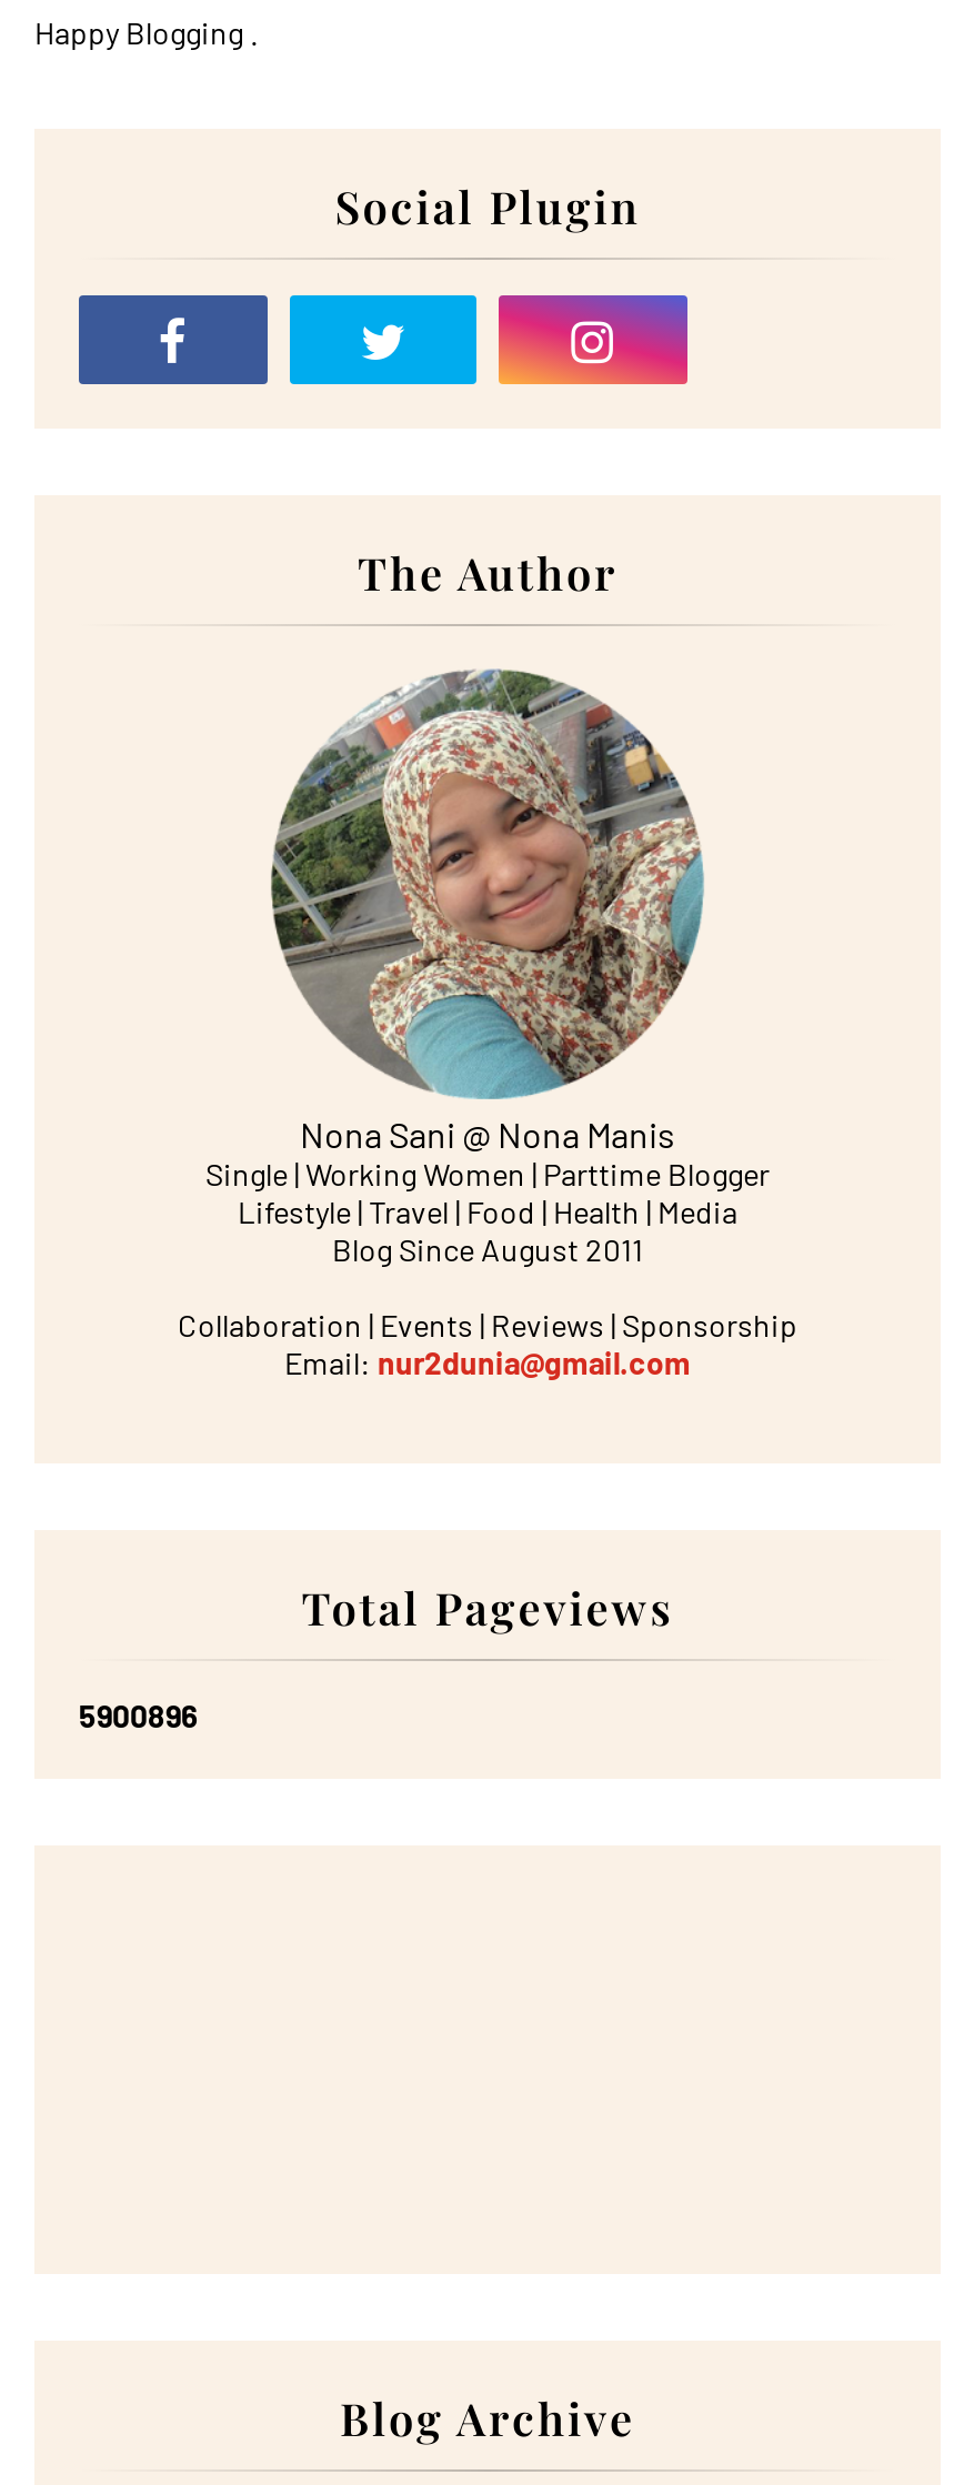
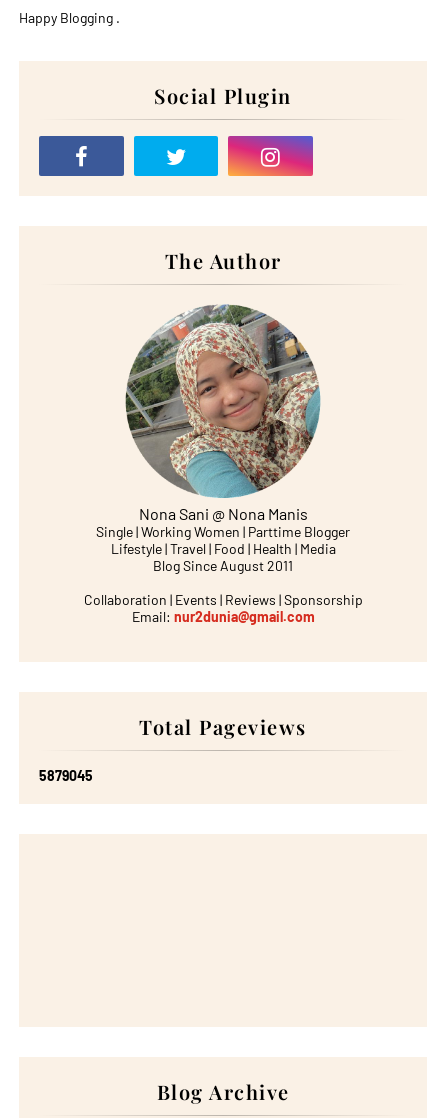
[79,1697,199,1734] 5900896 -> [39,767,93,784] 5879045

